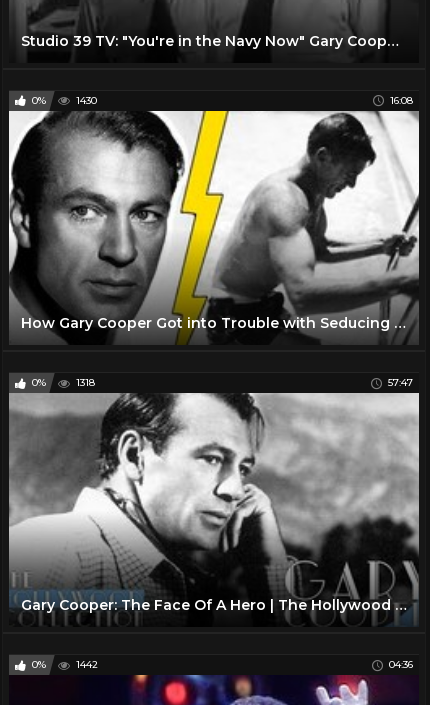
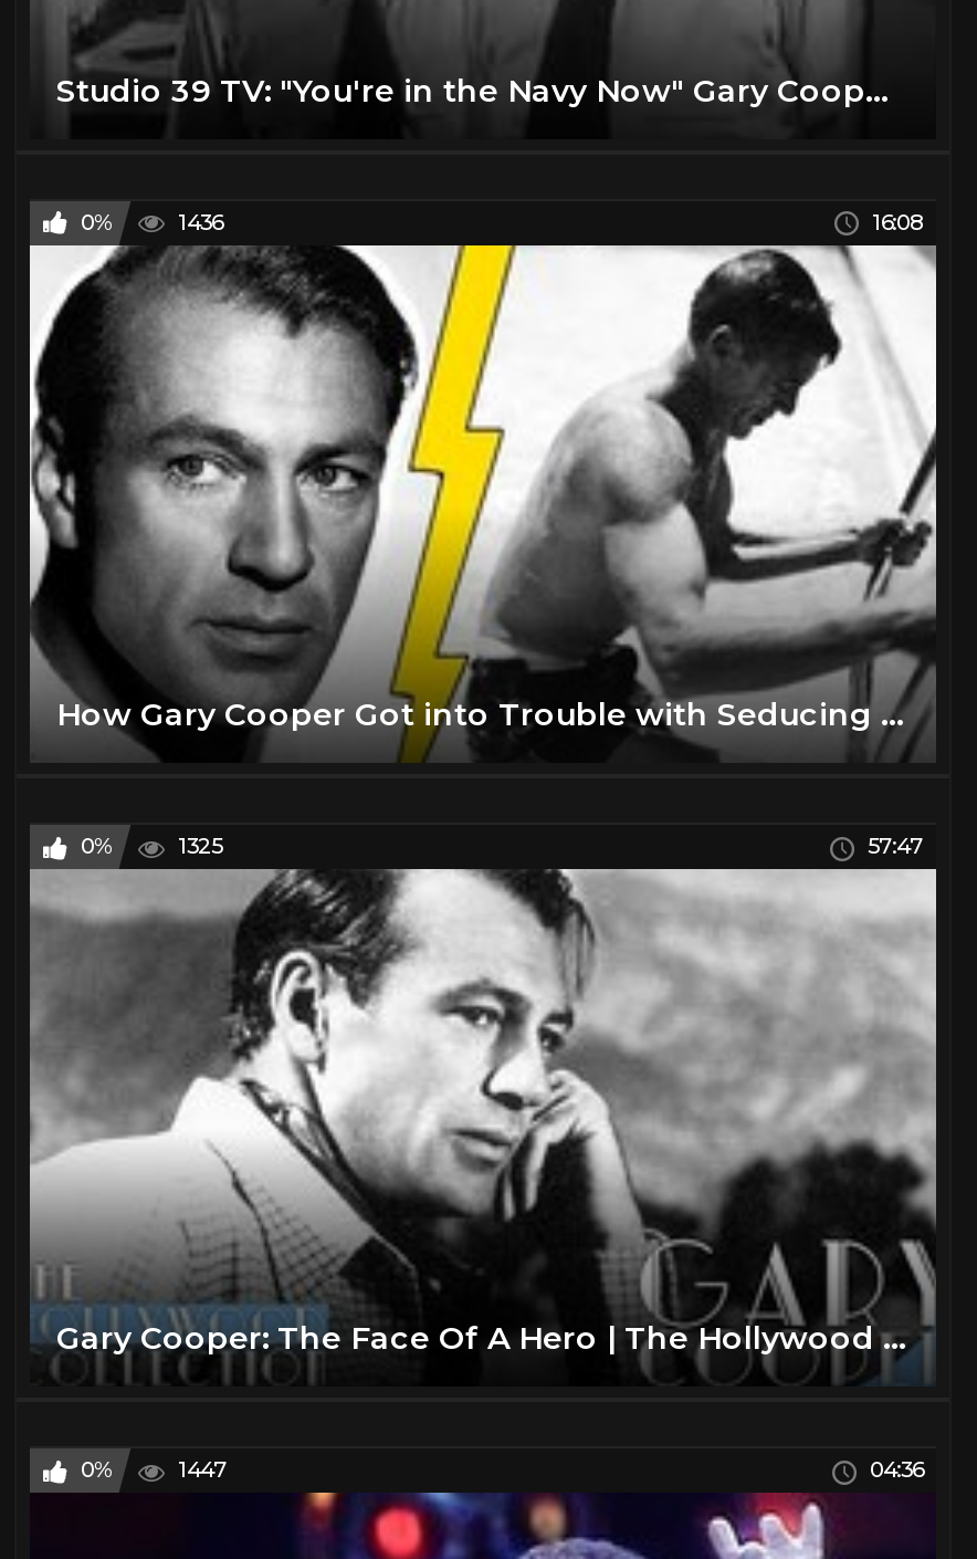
[76,94,97,107] 1430 -> [178,208,222,236] 1436
[76,376,95,389] 1318 -> [178,832,222,861] 1325
[76,658,98,671] 1442 -> [178,1456,227,1485] 1447

